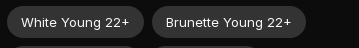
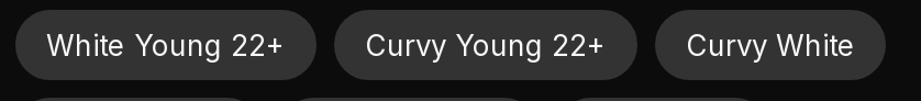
[166,14,292,30] Brunette Young 22+ -> [365,26,855,61] Curvy Young 22+ | Curvy White

